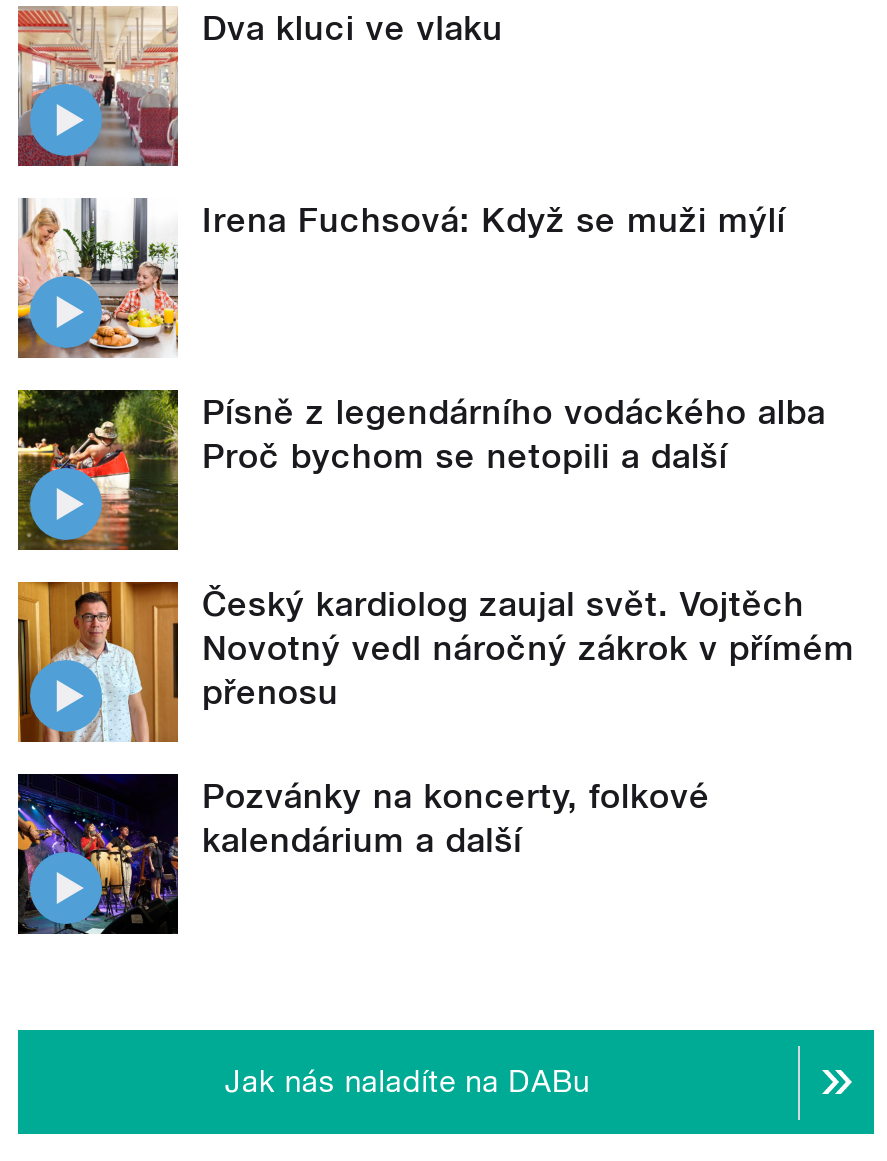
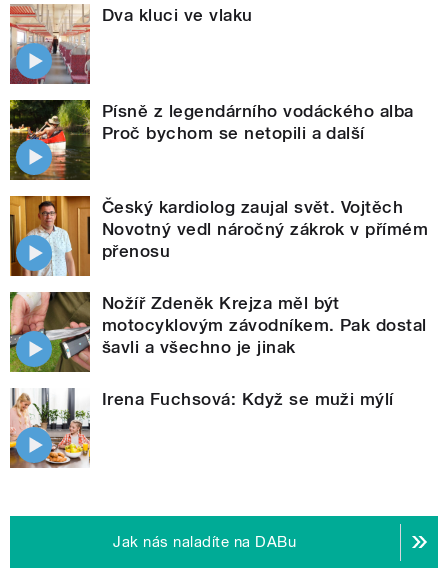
moved [16,198,786,358] -> [9,388,394,468]: [image] | Irena Fuchsová: Když se muži mýlí
moved [14,386,855,713] -> [8,98,428,261]: [image] | Písně z legendárního vodáckého alba | Proč bychom se netopili a další | Český kardiolog zaujal svět. Vojtěch | Novotný vedl náročný zákrok v přímém | přenosu
[16,772,710,934] [image] | Pozvánky na koncerty, folkové | kalendárium a další -> [9,291,427,373] [image] | Nožíř Zdeněk Krejza měl být | motocyklovým závodníkem. Pak dostal | šavli a všechno je jinak

